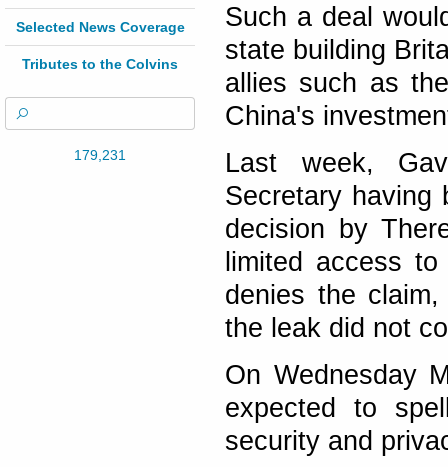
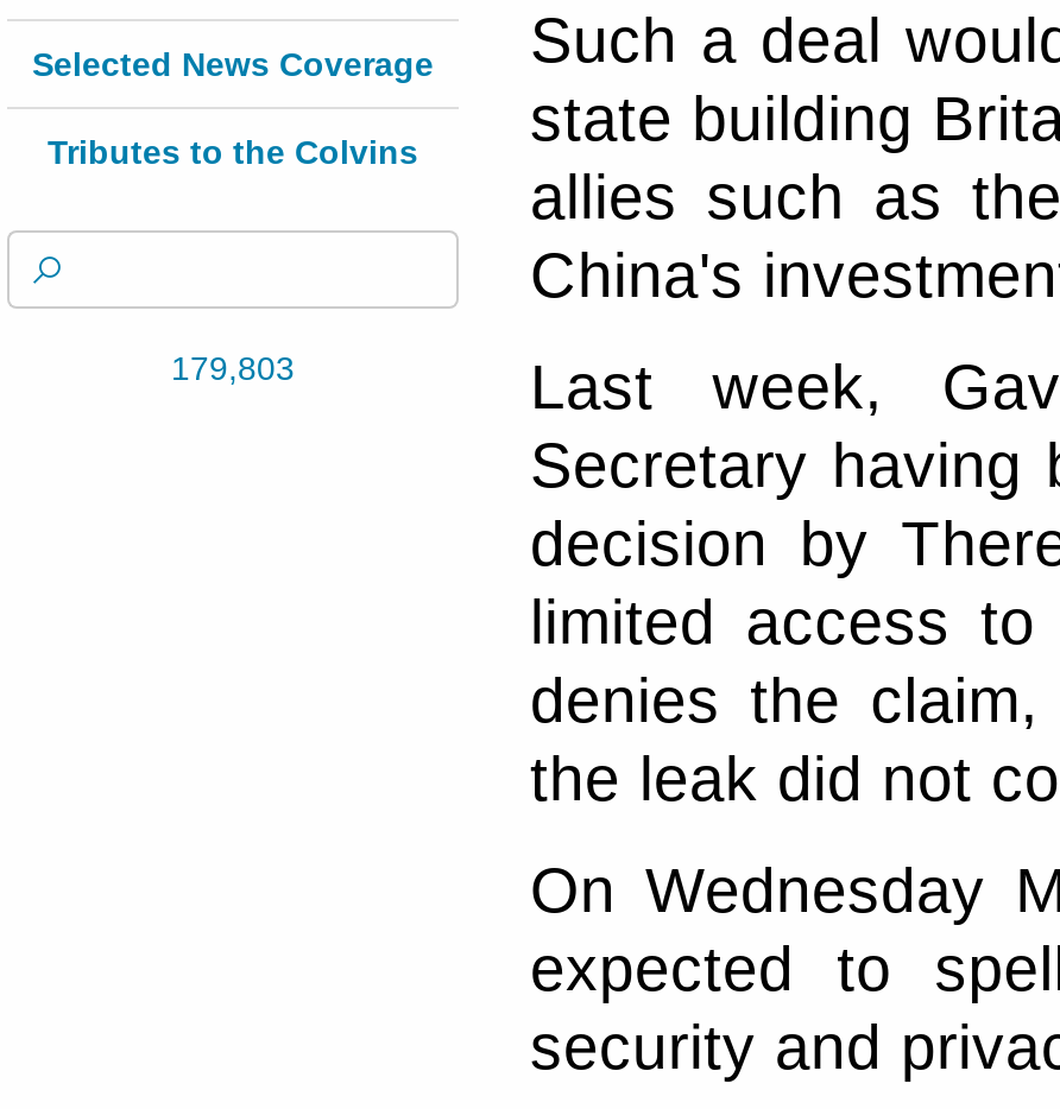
[74,147,126,163] 179,231 -> [171,349,295,387] 179,803

